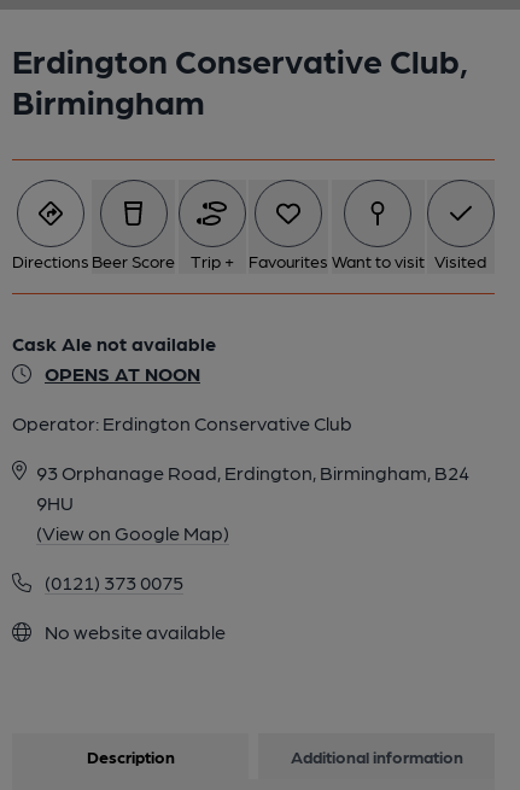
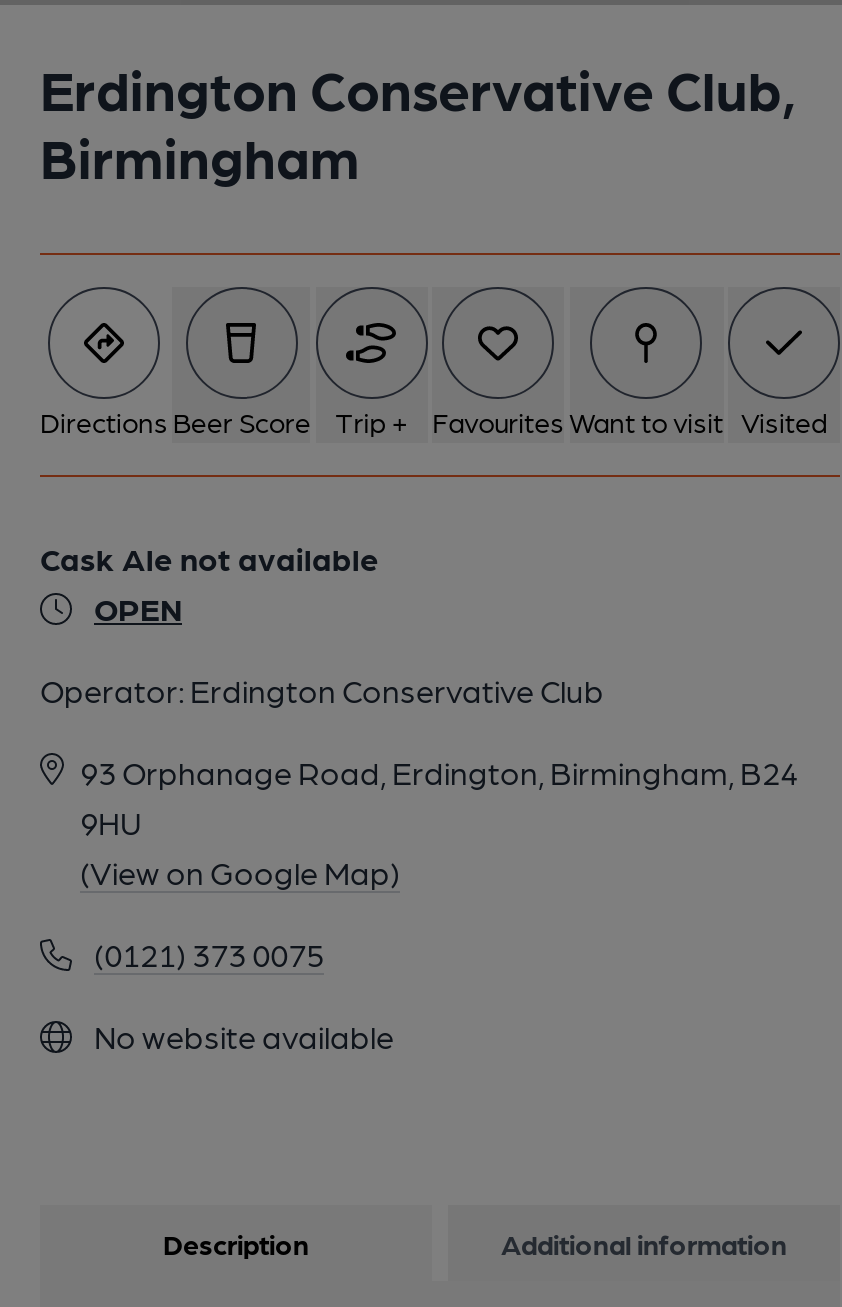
[45,362,200,385] OPENS AT NOON -> [94,589,182,627] OPEN

